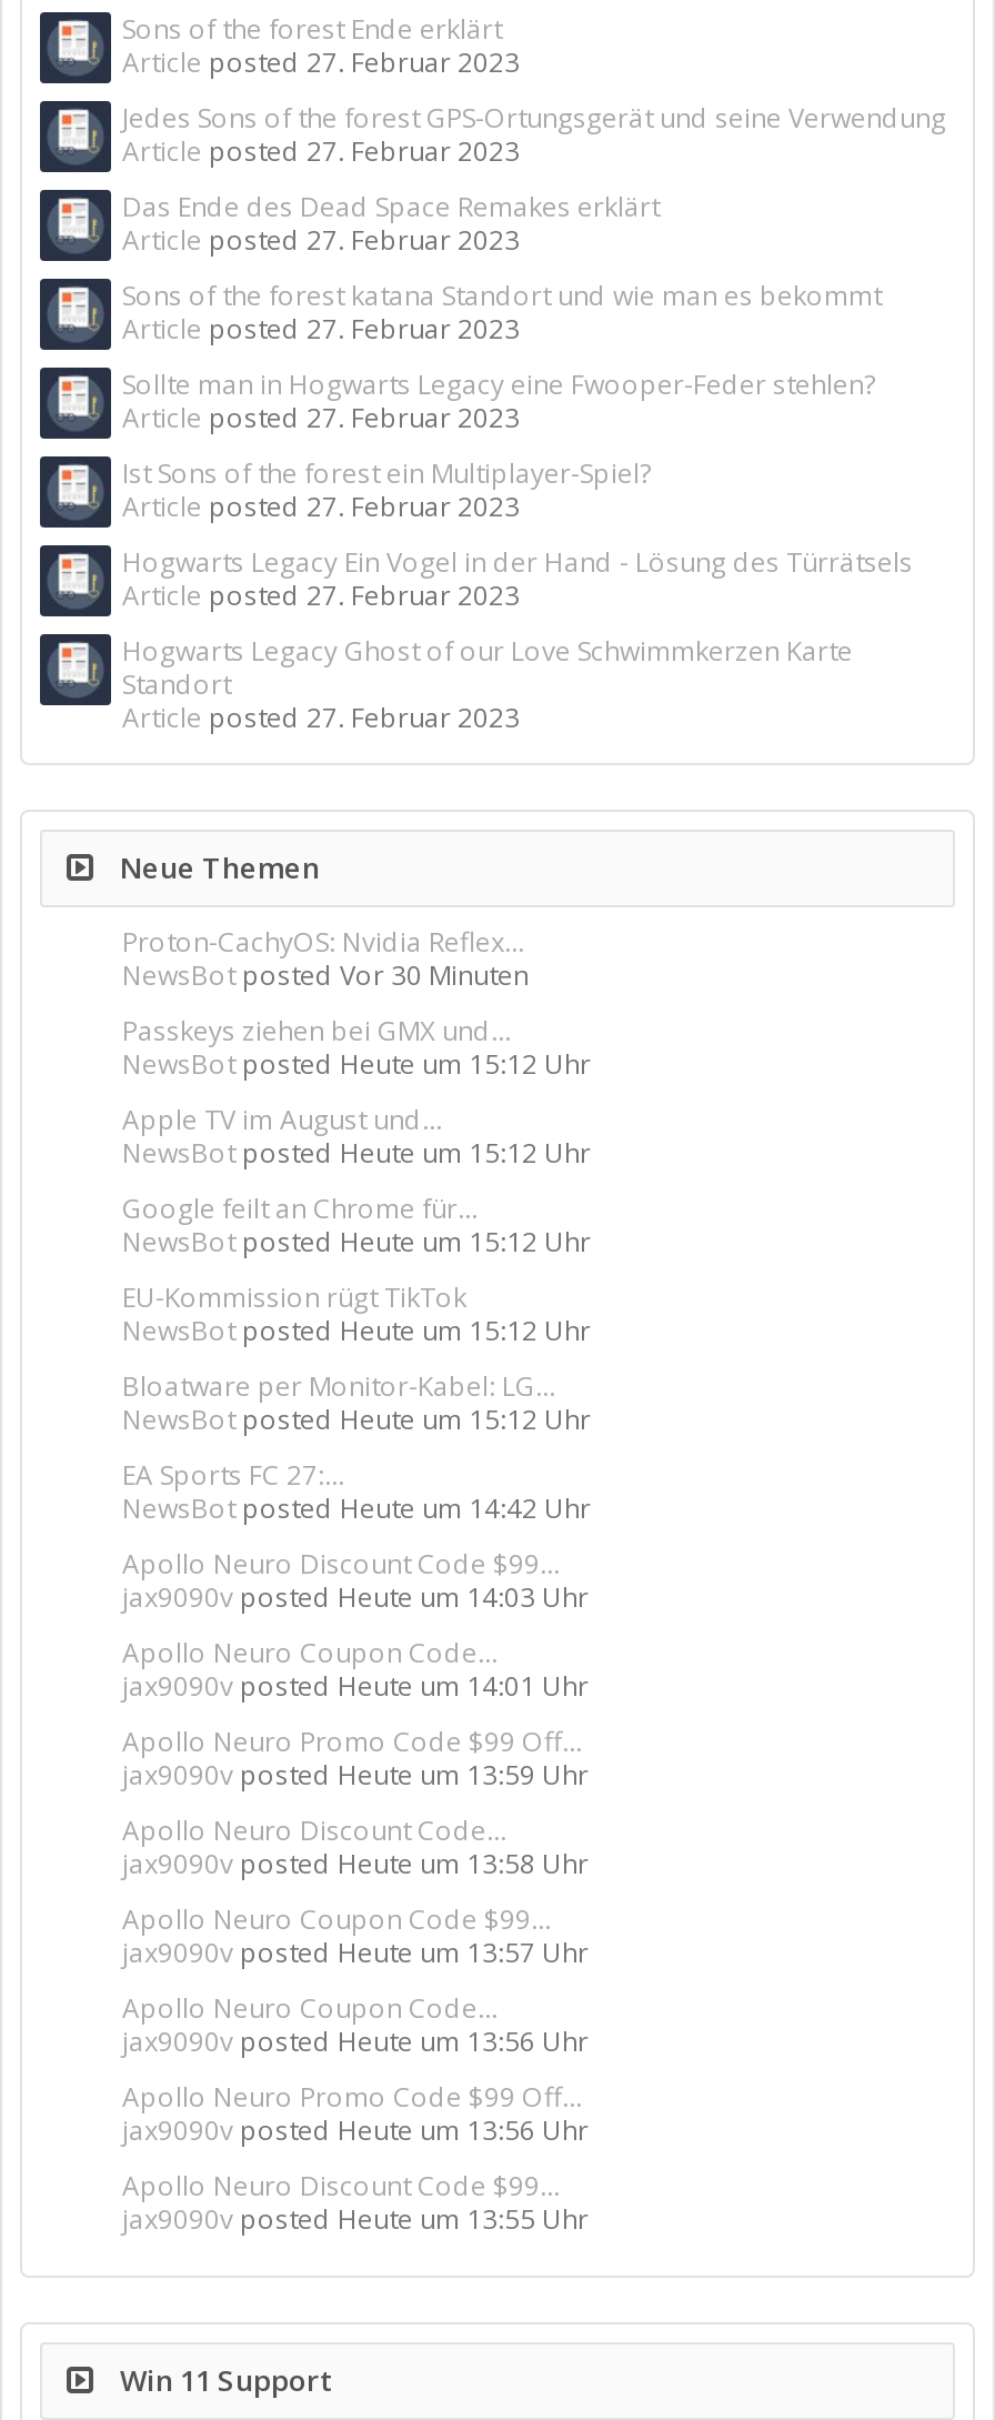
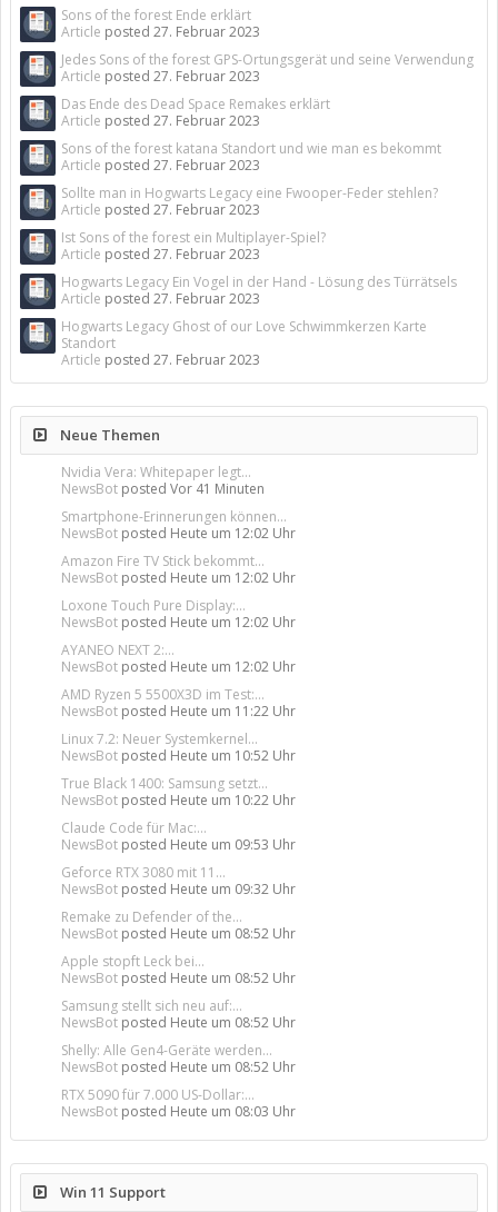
[122,923,529,994] Proton-CachyOS: Nvidia Reflex... | NewsBot posted Vor 30 Minuten -> [61,463,265,498] Nvidia Vera: Whitepaper legt... | NewsBot posted Vor 41 Minuten
[122,1012,591,1083] Passkeys ziehen bei GMX und... | NewsBot posted Heute um 15:12 Uhr -> [61,507,296,543] Smartphone-Erinnerungen können... | NewsBot posted Heute um 12:02 Uhr
[122,1101,591,1172] Apple TV im August und... | NewsBot posted Heute um 15:12 Uhr -> [61,552,296,587] Amazon Fire TV Stick bekommt... | NewsBot posted Heute um 12:02 Uhr
[122,1189,591,1261] Google feilt an Chrome für... | NewsBot posted Heute um 15:12 Uhr -> [61,596,296,632] Loxone Touch Pure Display:... | NewsBot posted Heute um 12:02 Uhr
[122,1278,591,1349] EU-Kommission rügt TikTok | NewsBot posted Heute um 15:12 Uhr -> [61,640,296,676] AYANEO NEXT 2:... | NewsBot posted Heute um 12:02 Uhr
[122,1367,591,1438] Bloatware per Monitor-Kabel: LG... | NewsBot posted Heute um 15:12 Uhr -> [61,685,296,721] AMD Ryzen 5 5500X3D im Test:... | NewsBot posted Heute um 11:22 Uhr
[122,1456,591,1527] EA Sports FC 27:... | NewsBot posted Heute um 14:42 Uhr -> [61,729,296,765] Linux 7.2: Neuer Systemkernel... | NewsBot posted Heute um 10:52 Uhr
[122,1545,589,1616] Apollo Neuro Discount Code $99... | jax9090v posted Heute um 14:03 Uhr -> [61,774,296,809] True Black 1400: Samsung setzt... | NewsBot posted Heute um 10:22 Uhr
[122,1634,589,1705] Apollo Neuro Coupon Code... | jax9090v posted Heute um 14:01 Uhr -> [61,818,296,854] Claude Code für Mac:... | NewsBot posted Heute um 09:53 Uhr
[122,1723,589,1794] Apollo Neuro Promo Code $99 Off... | jax9090v posted Heute um 13:59 Uhr -> [61,863,296,898] Geforce RTX 3080 mit 11... | NewsBot posted Heute um 09:32 Uhr
[122,1811,589,1882] Apollo Neuro Discount Code... | jax9090v posted Heute um 13:58 Uhr -> [61,907,296,943] Remake zu Defender of the... | NewsBot posted Heute um 08:52 Uhr
[122,1900,589,1971] Apollo Neuro Coupon Code $99... | jax9090v posted Heute um 13:57 Uhr -> [61,952,296,987] Apple stopft Leck bei... | NewsBot posted Heute um 08:52 Uhr
[122,1989,589,2060] Apollo Neuro Coupon Code... | jax9090v posted Heute um 13:56 Uhr -> [61,996,296,1032] Samsung stellt sich neu auf:... | NewsBot posted Heute um 08:52 Uhr
[122,2078,589,2149] Apollo Neuro Promo Code $99 Off... | jax9090v posted Heute um 13:56 Uhr -> [61,1041,296,1076] Shelly: Alle Gen4-Geräte werden... | NewsBot posted Heute um 08:52 Uhr
[122,2167,589,2238] Apollo Neuro Discount Code $99... | jax9090v posted Heute um 13:55 Uhr -> [61,1085,296,1121] RTX 5090 für 7.000 US-Dollar:... | NewsBot posted Heute um 08:03 Uhr

